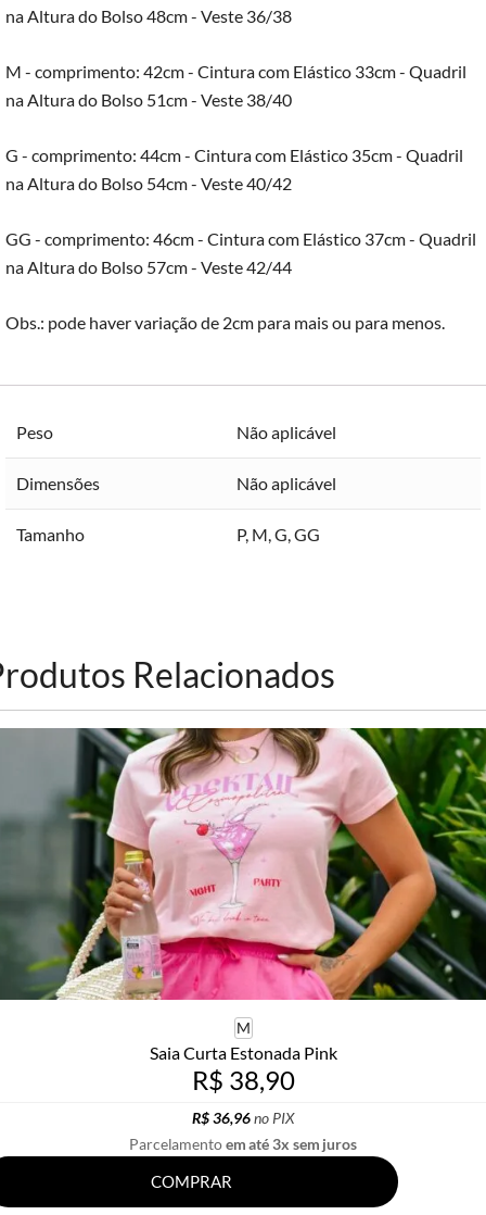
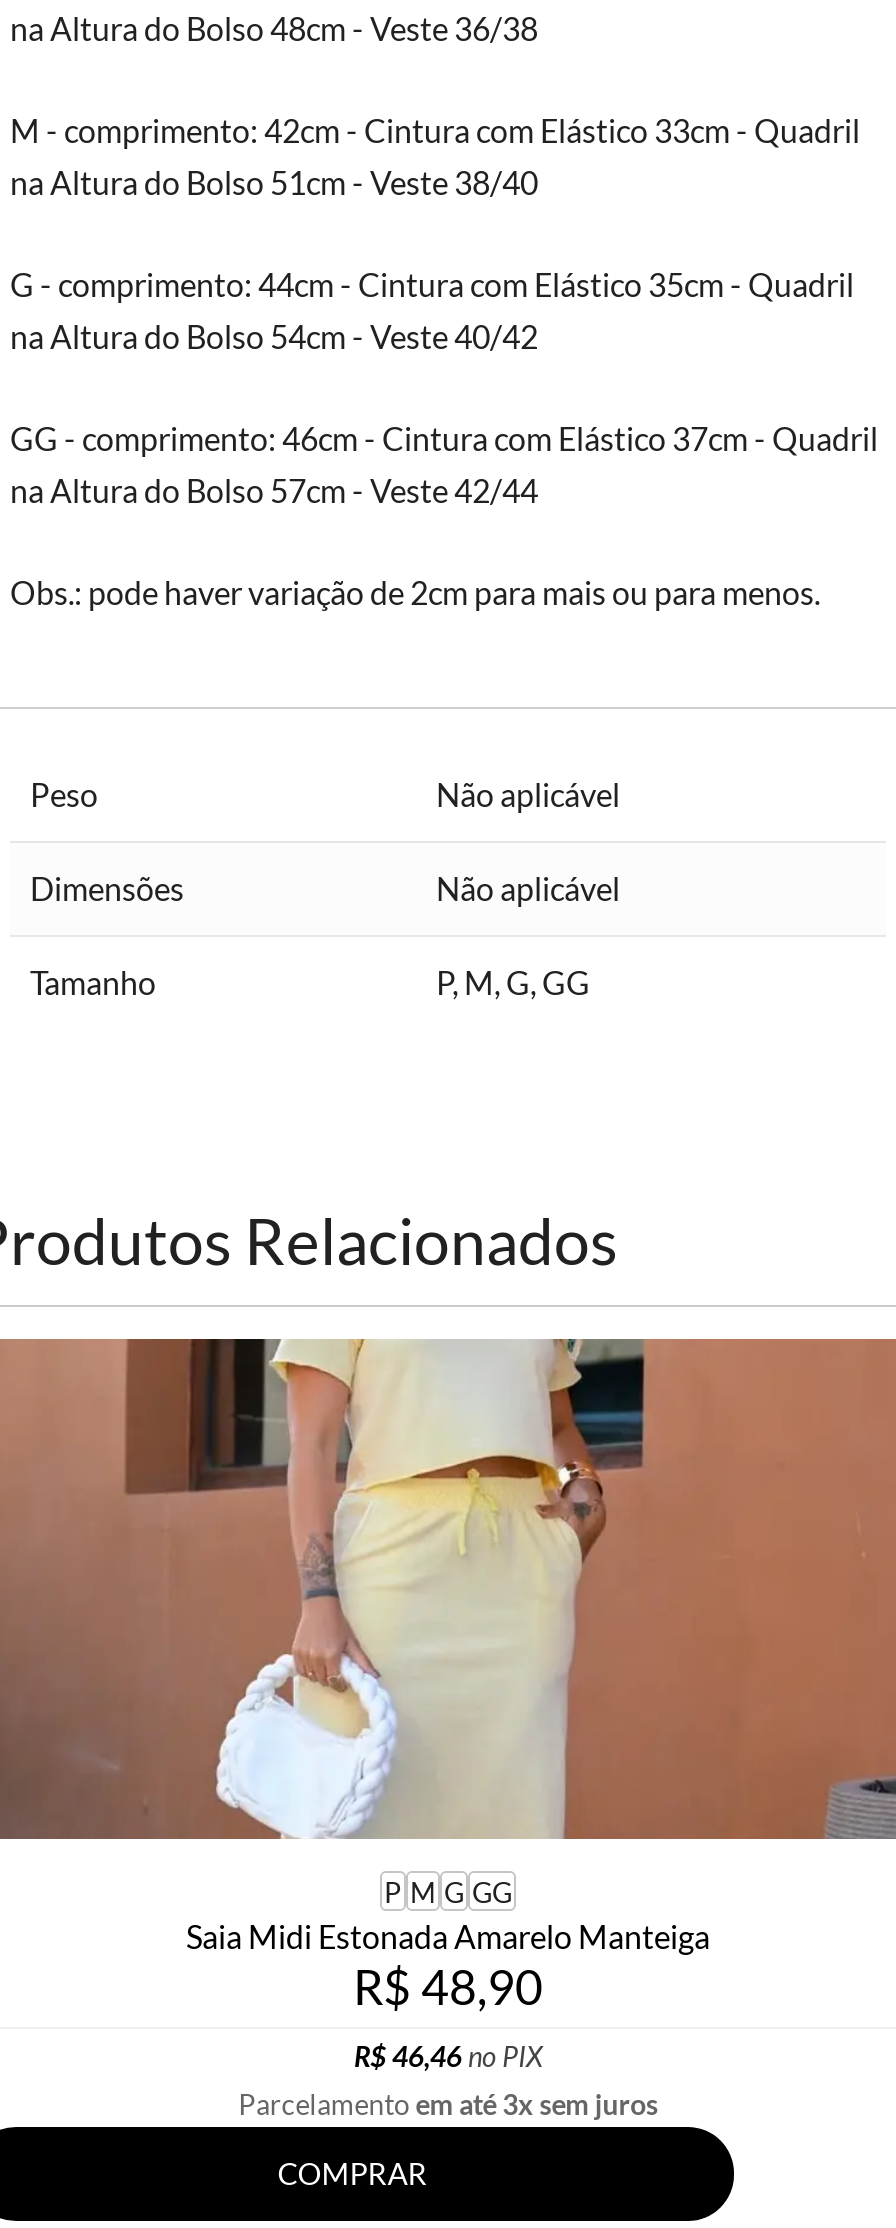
[3,727,483,1127] [image] | M | Saia Curta Estonada Pink | R$ 38,90 | R$ 36,96 no PIX -> [6,1338,890,2073] [image] | P M G GG | Saia Midi Estonada Amarelo Manteiga | R$ 48,90 | R$ 46,46 no PIX

